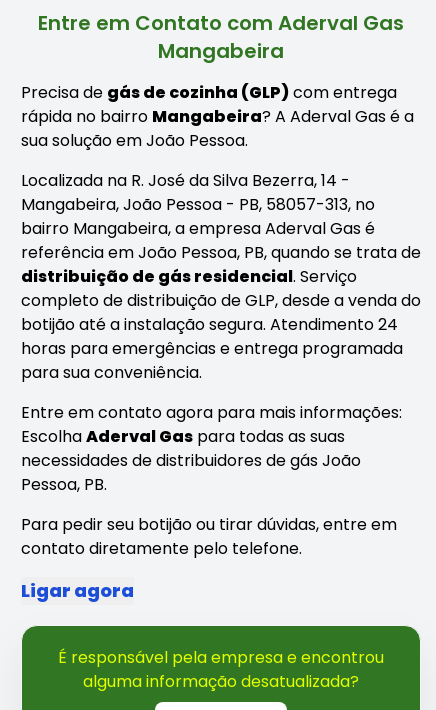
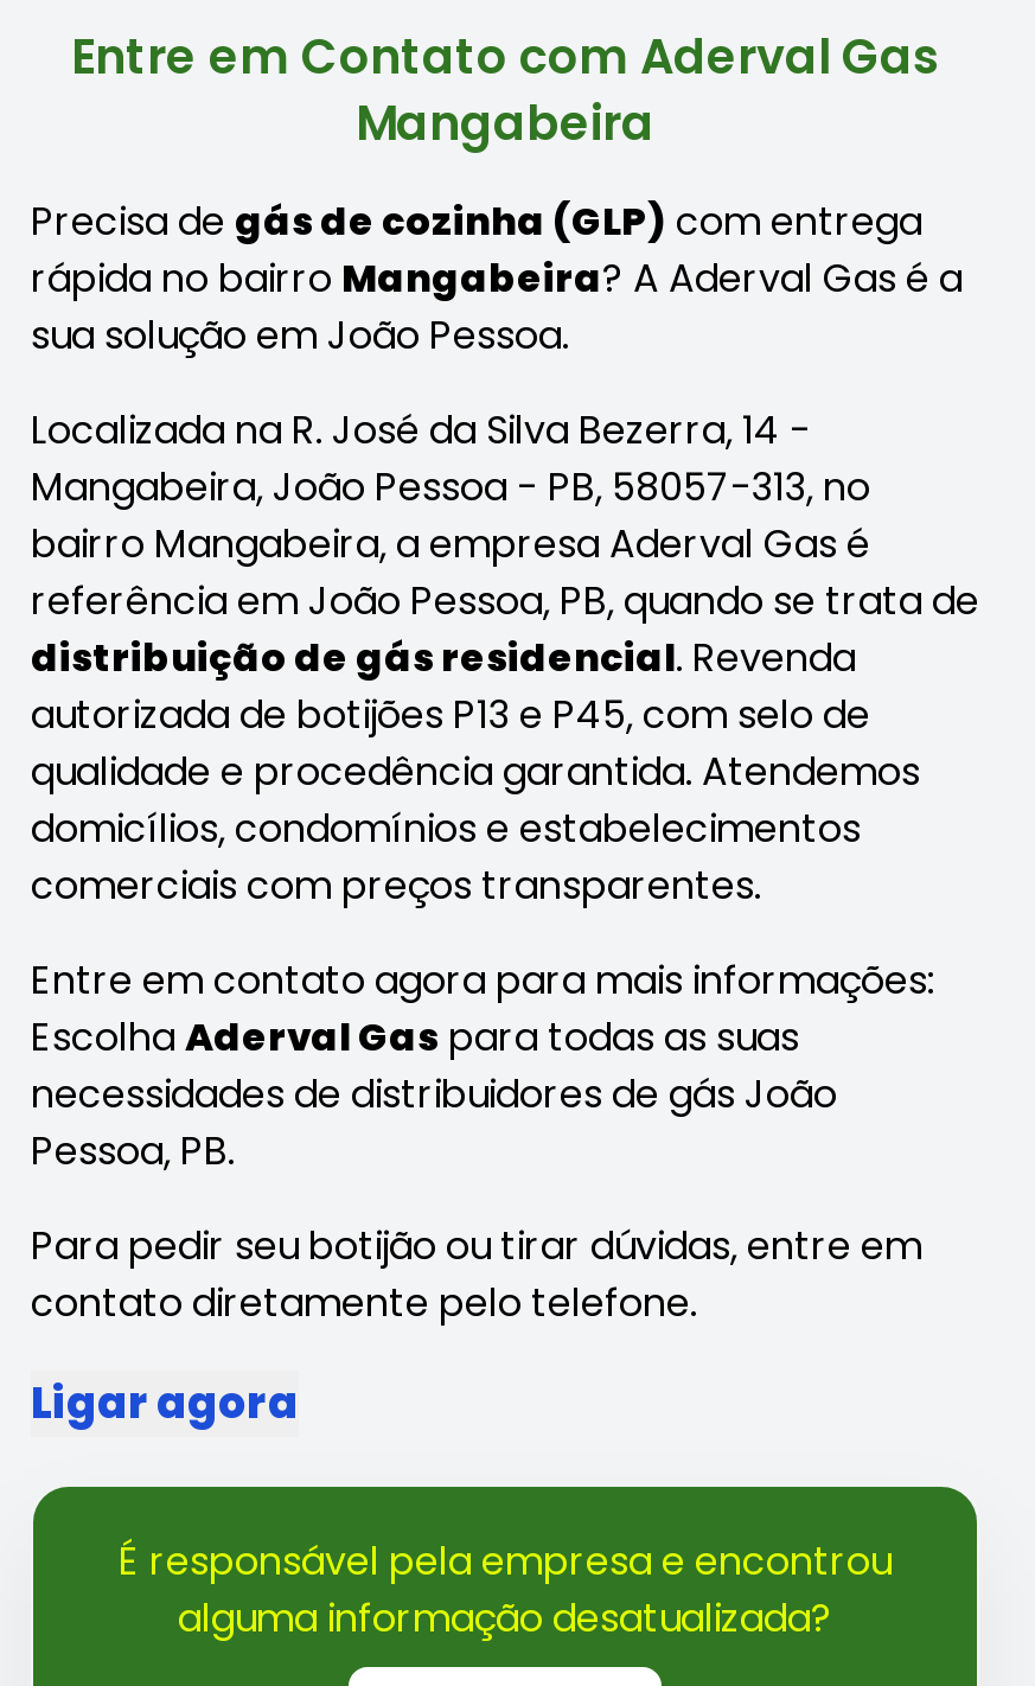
[21,265,421,384] distribuição de gás residencial. Serviço | completo de distribuição de GLP, desde a venda do | botijão até a instalação segura. Atendimento 24 | horas para emergências e entrega programada | para sua conveniência. -> [31,631,920,914] distribuição de gás residencial. Revenda | autorizada de botijões P13 e P45, com selo de | qualidade e procedência garantida. Atendemos | domicílios, condomínios e estabelecimentos | comerciais com preços transparentes.

